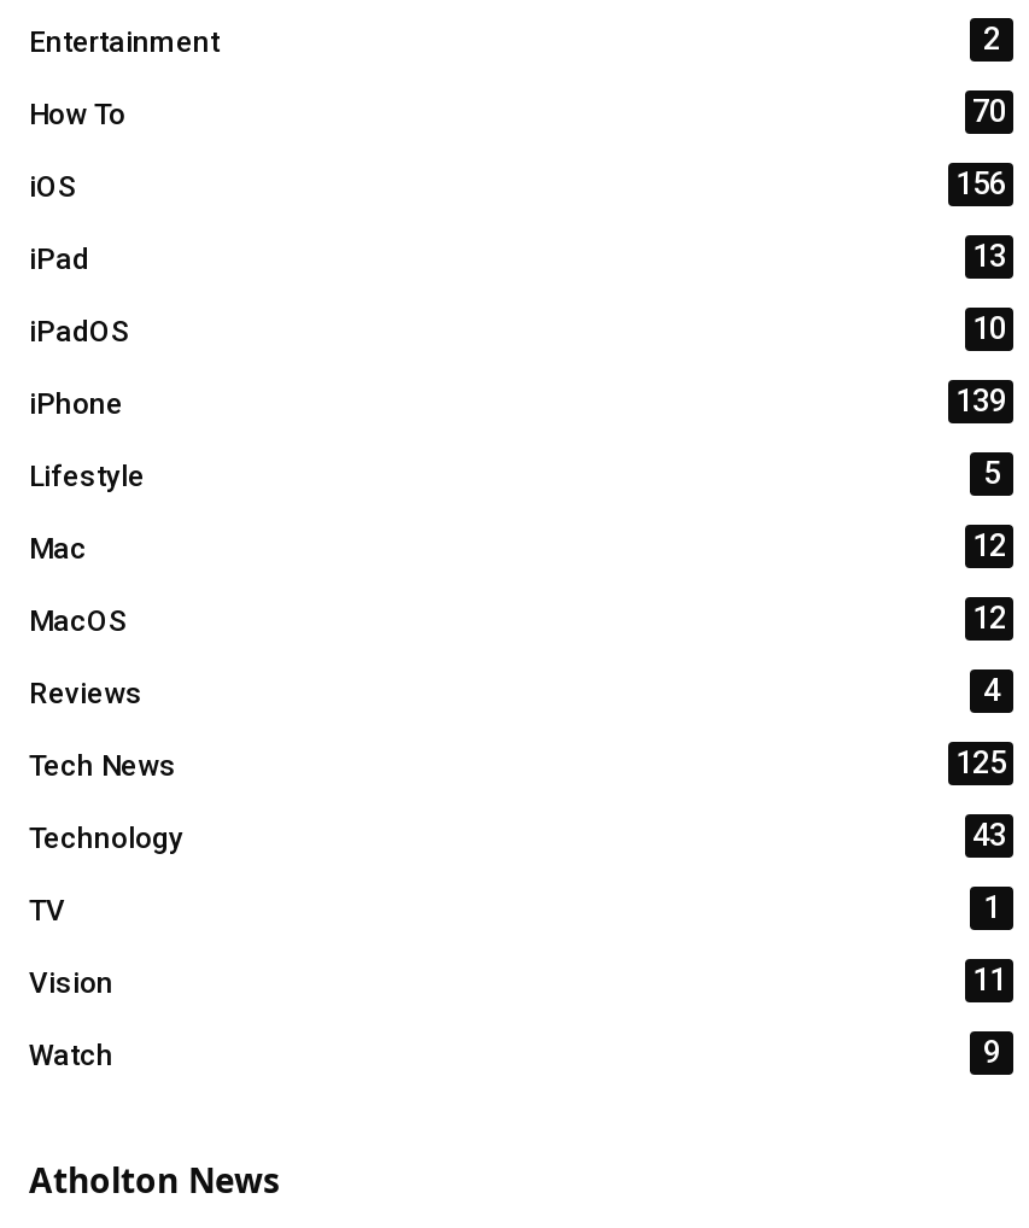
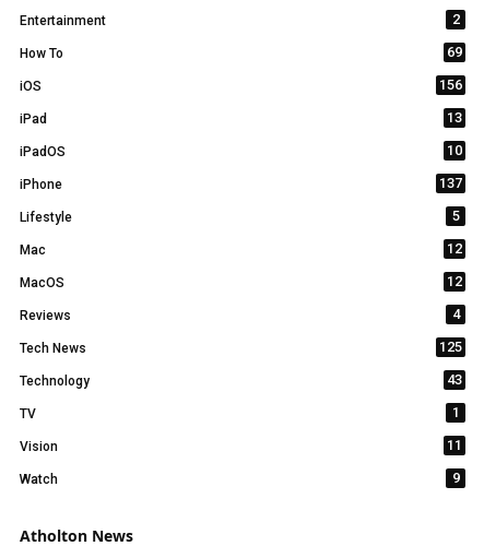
[972,92,1006,128] 70 -> [447,44,462,60] 69
[955,382,1006,418] 139 -> [439,175,462,191] 137

